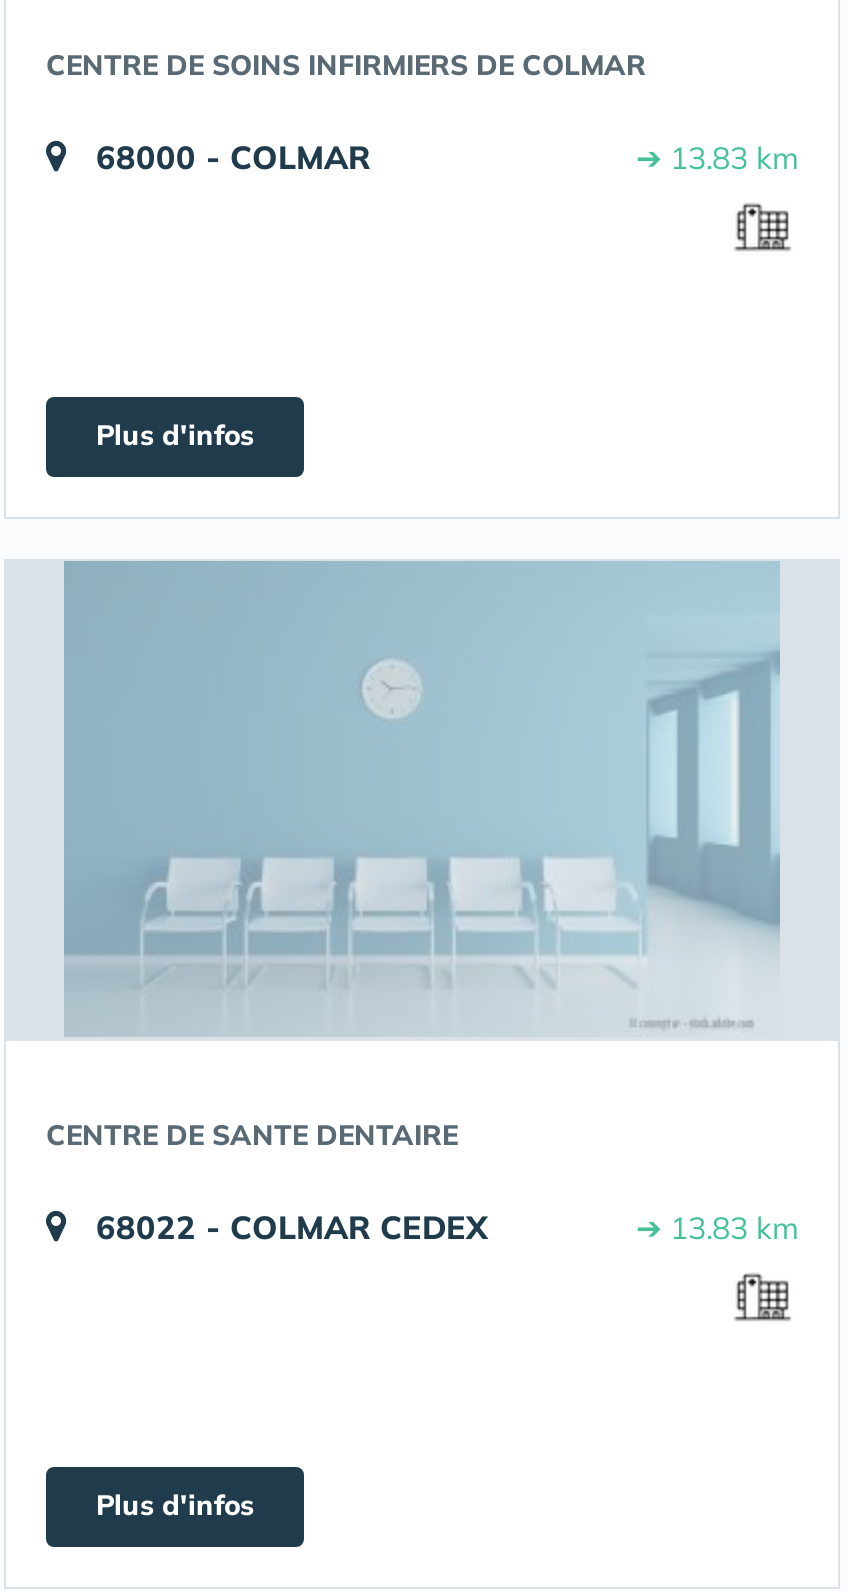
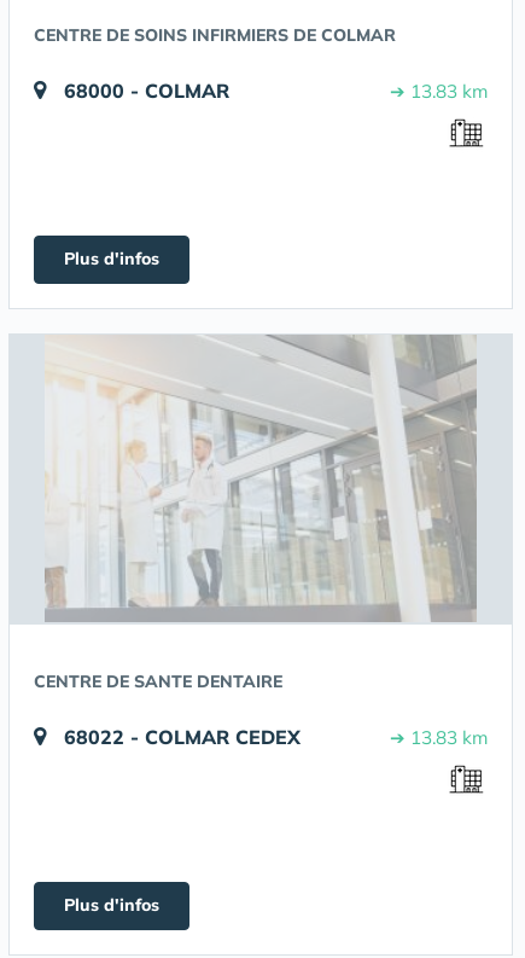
[64,561,780,1035] [image] -> [45,335,477,622] [image]

